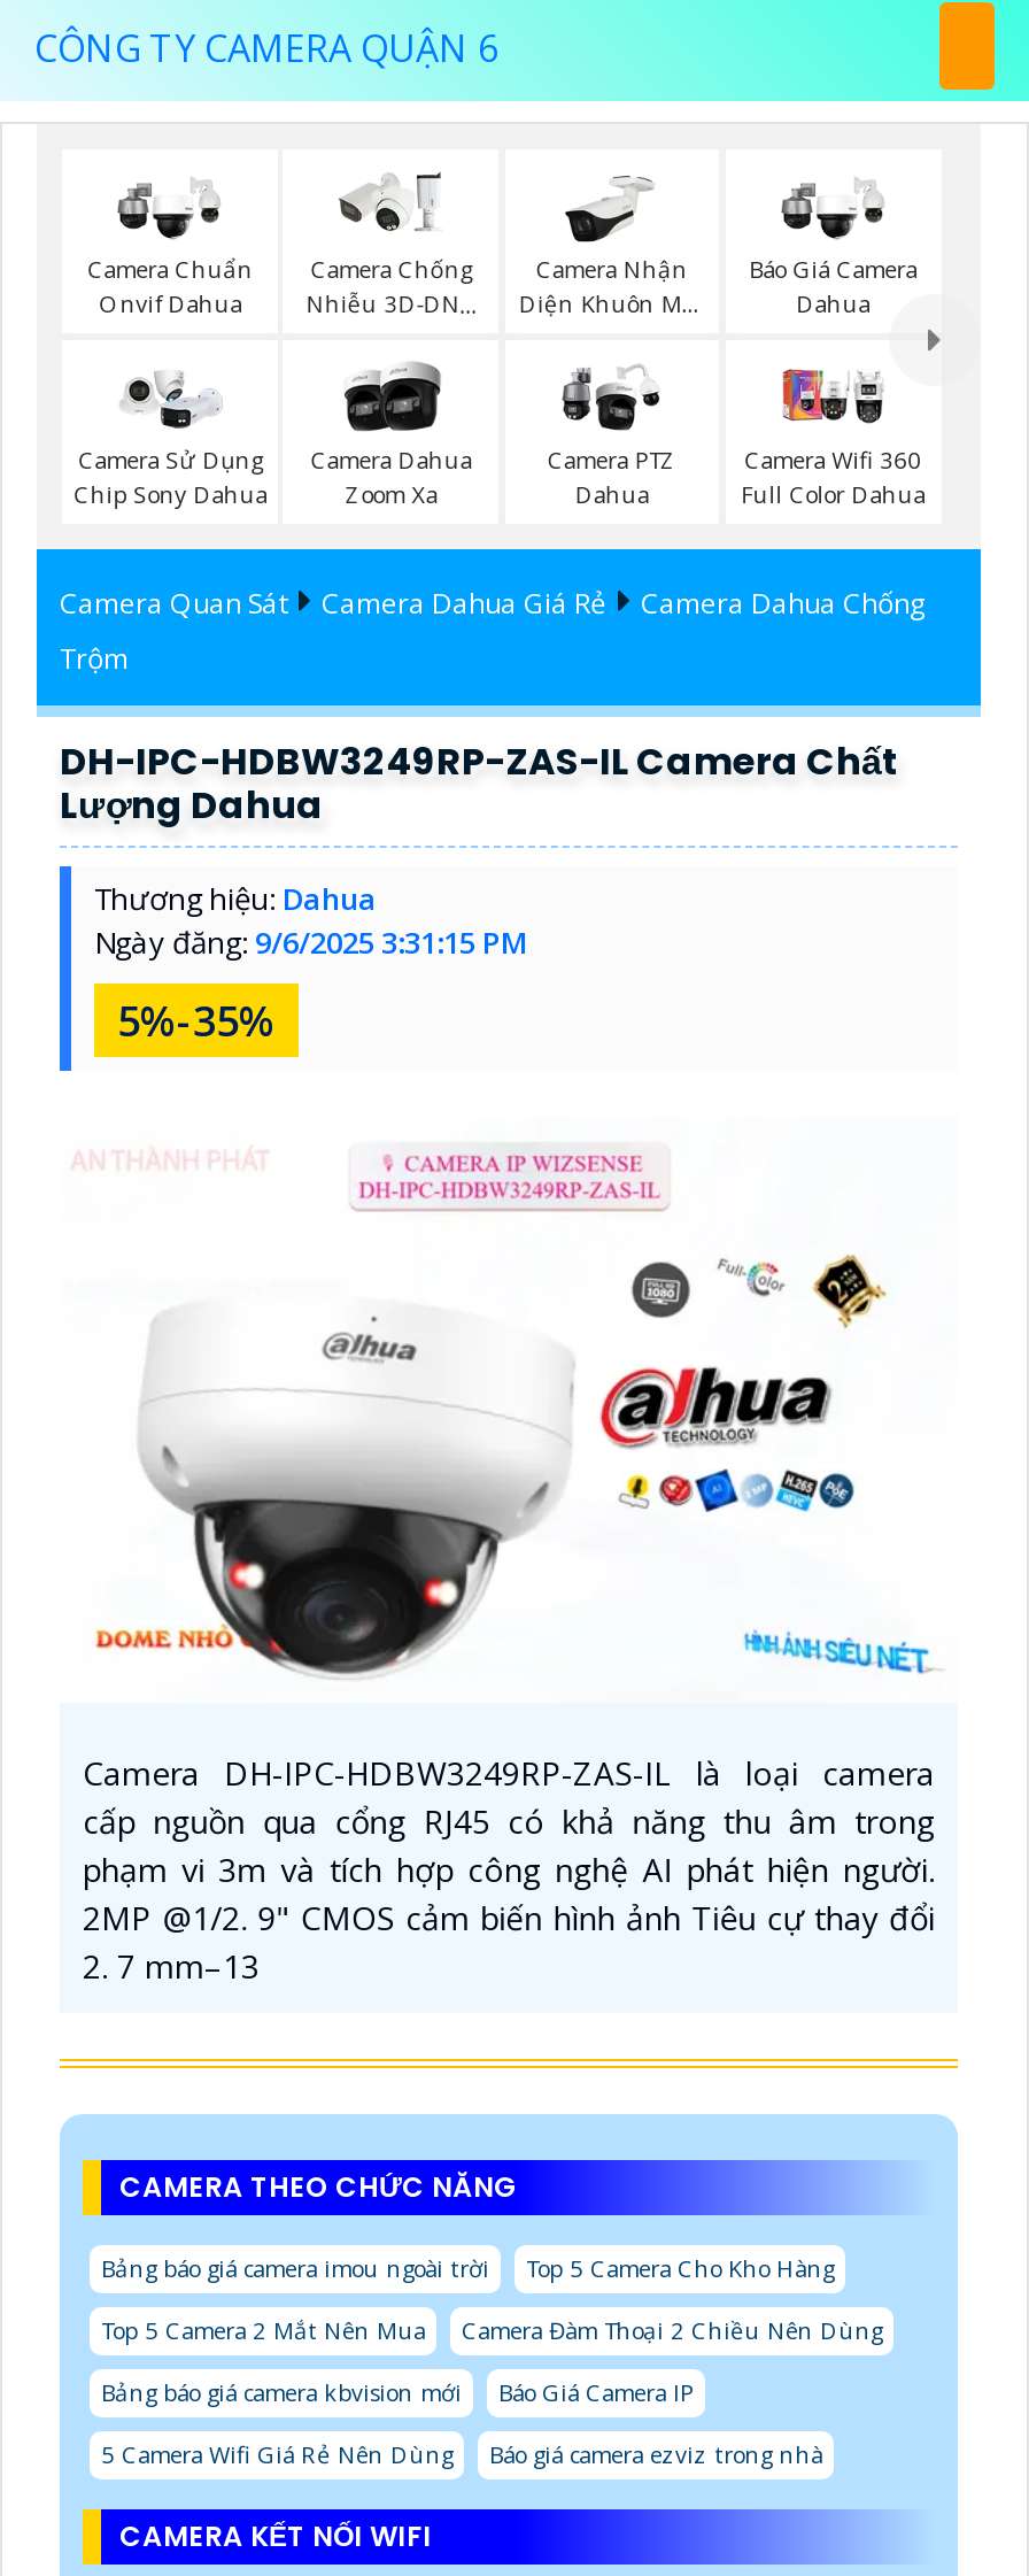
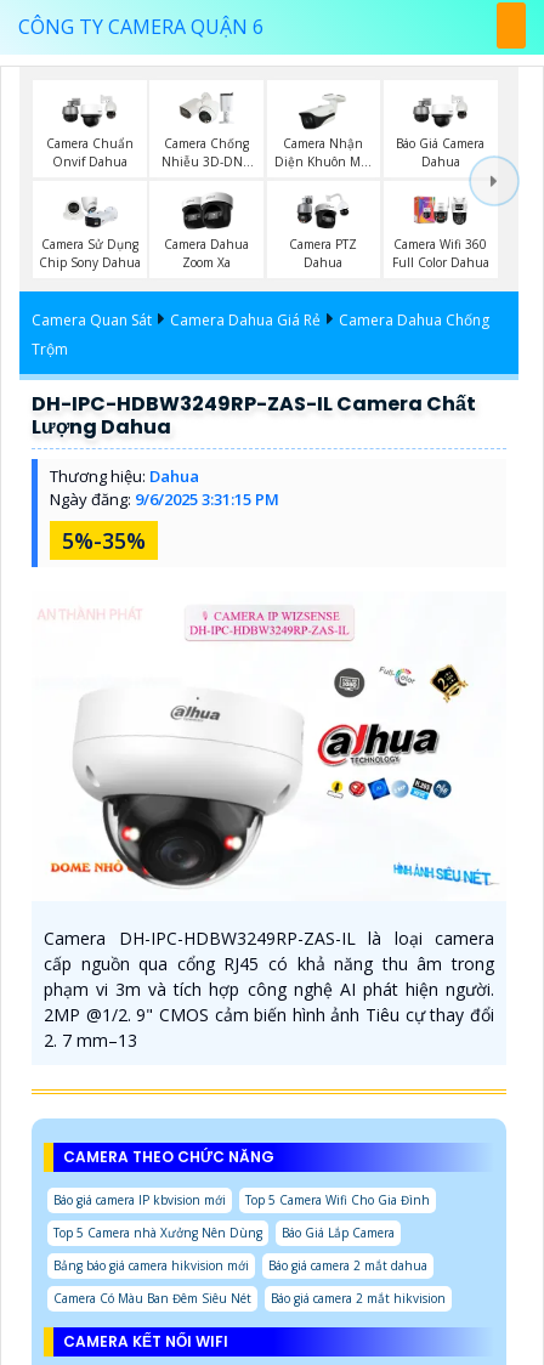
[101,2252,834,2284] Bảng báo giá camera imou ngoài trời | Top 5 Camera Cho Kho Hàng -> [53,1191,430,1208] Báo giá camera IP kbvision mới | Top 5 Camera Wifi Cho Gia Đình
[101,2314,882,2346] Top 5 Camera 2 Mắt Nên Mua | Camera Đàm Thoại 2 Chiều Nên Dùng -> [53,1224,395,1241] Top 5 Camera nhà Xưởng Nên Dùng | Báo Giá Lắp Camera
[101,2376,694,2408] Bảng báo giá camera kbvision mới | Báo Giá Camera IP -> [53,1257,427,1274] Bảng báo giá camera hikvision mới | Báo giá camera 2 mắt dahua
[101,2438,822,2470] 5 Camera Wifi Giá Rẻ Nên Dùng | Báo giá camera ezviz trong nhà -> [53,1290,446,1307] Camera Có Màu Ban Đêm Siêu Nét | Báo giá camera 2 mắt hikvision

